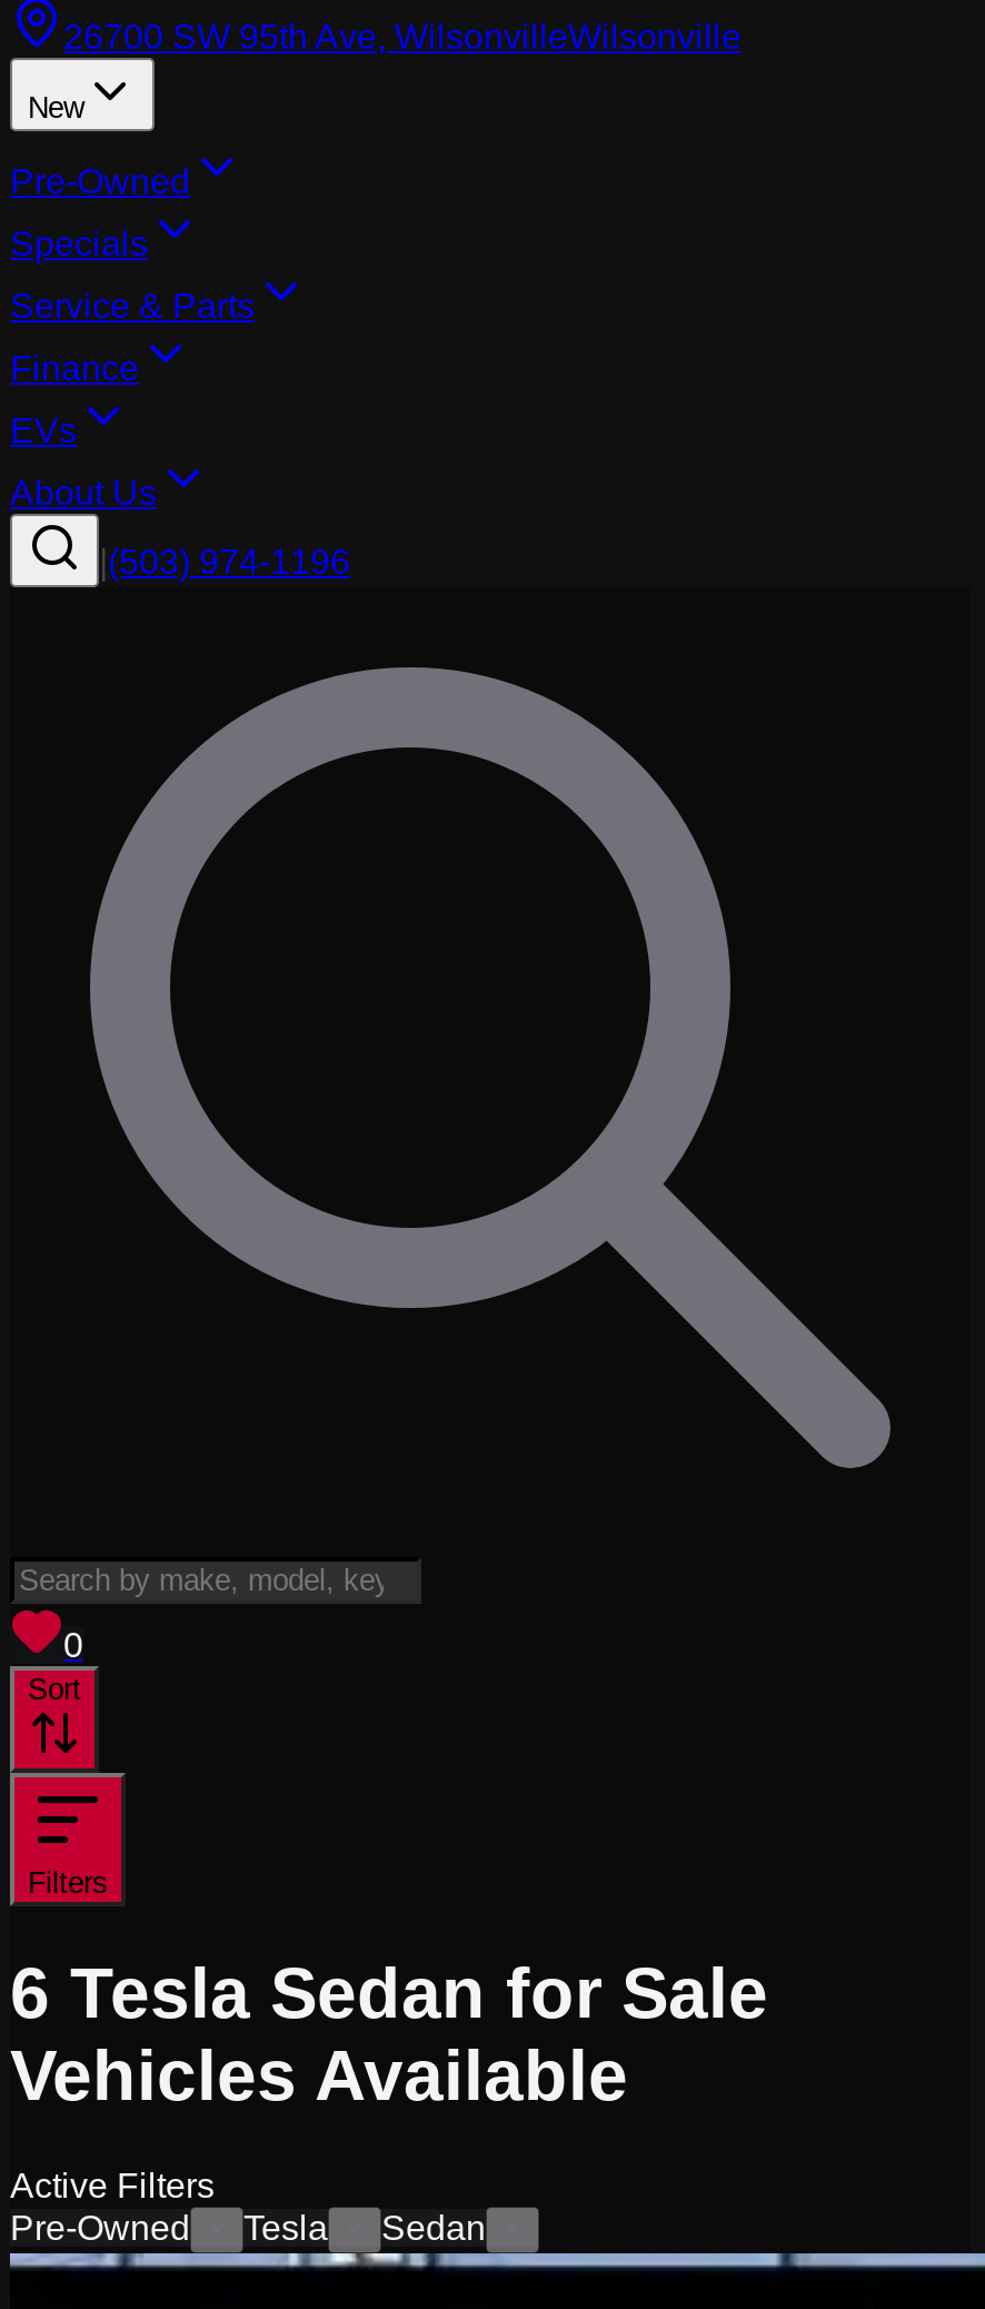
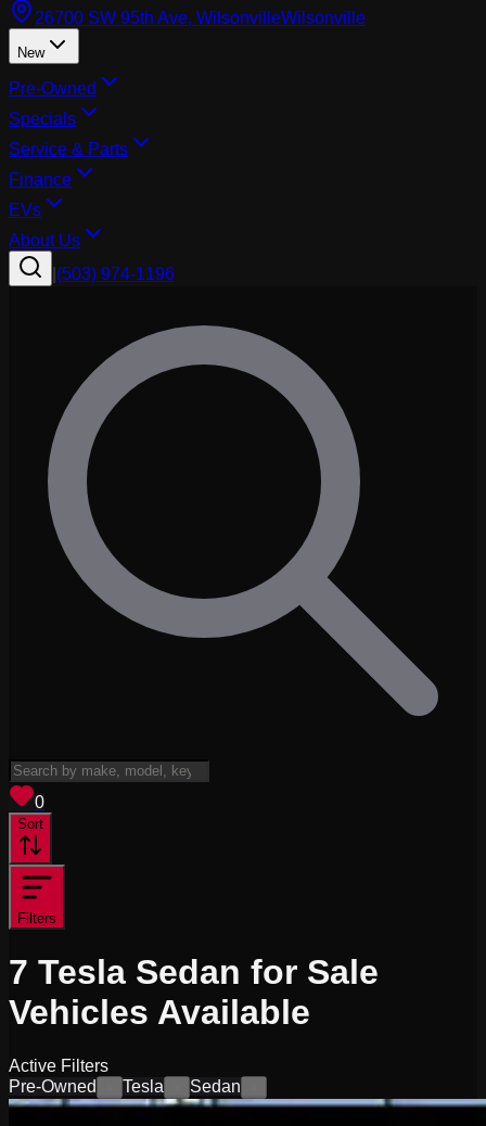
[10,1954,768,2034] 6 Tesla Sedan for Sale -> [9,953,379,992] 7 Tesla Sedan for Sale

